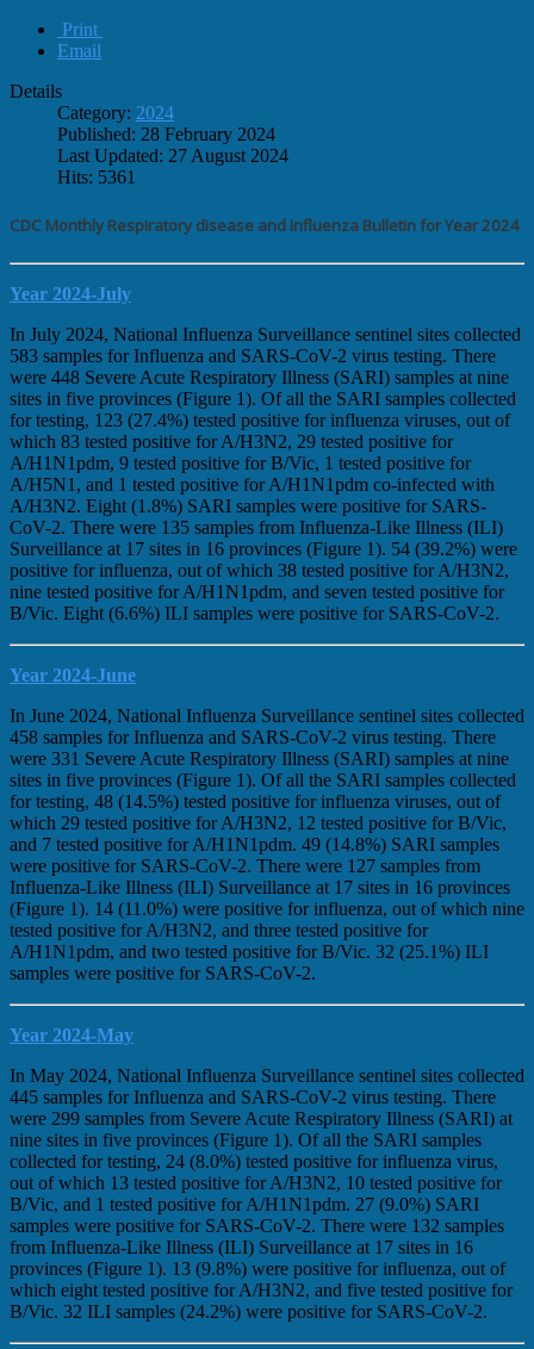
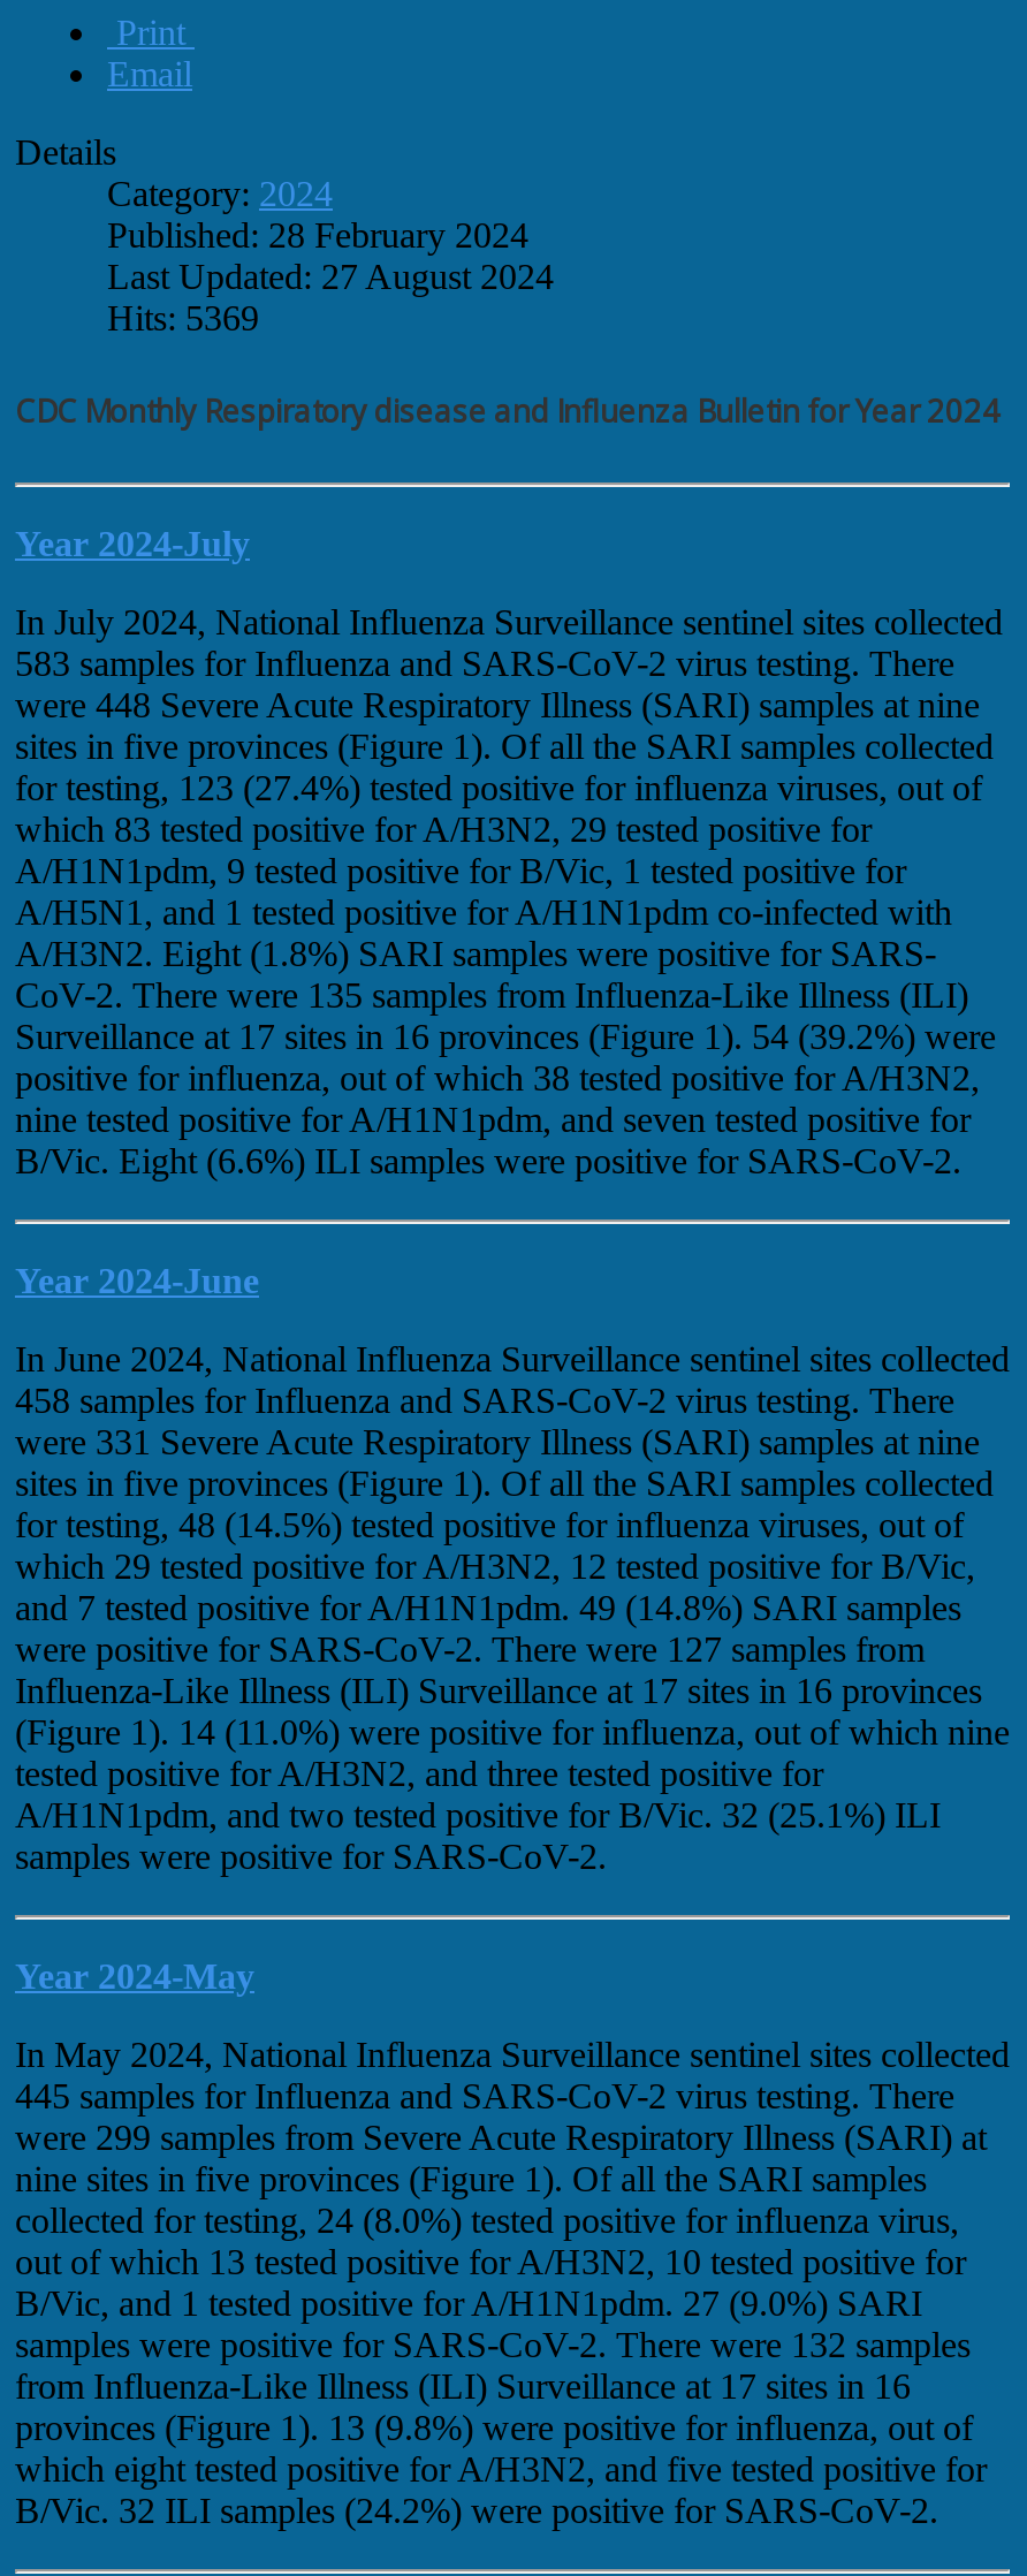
[57,167,136,187] Hits: 5361 -> [107,298,259,337] Hits: 5369

